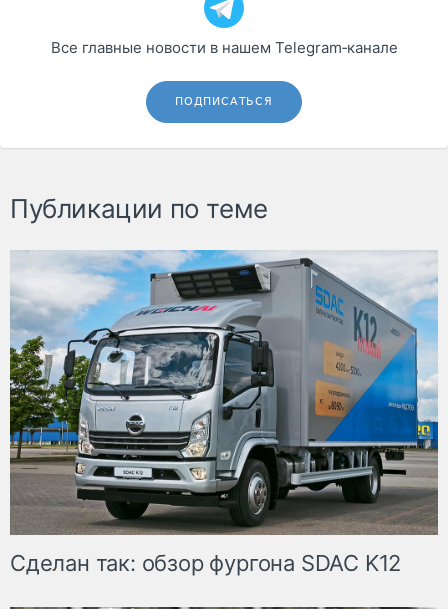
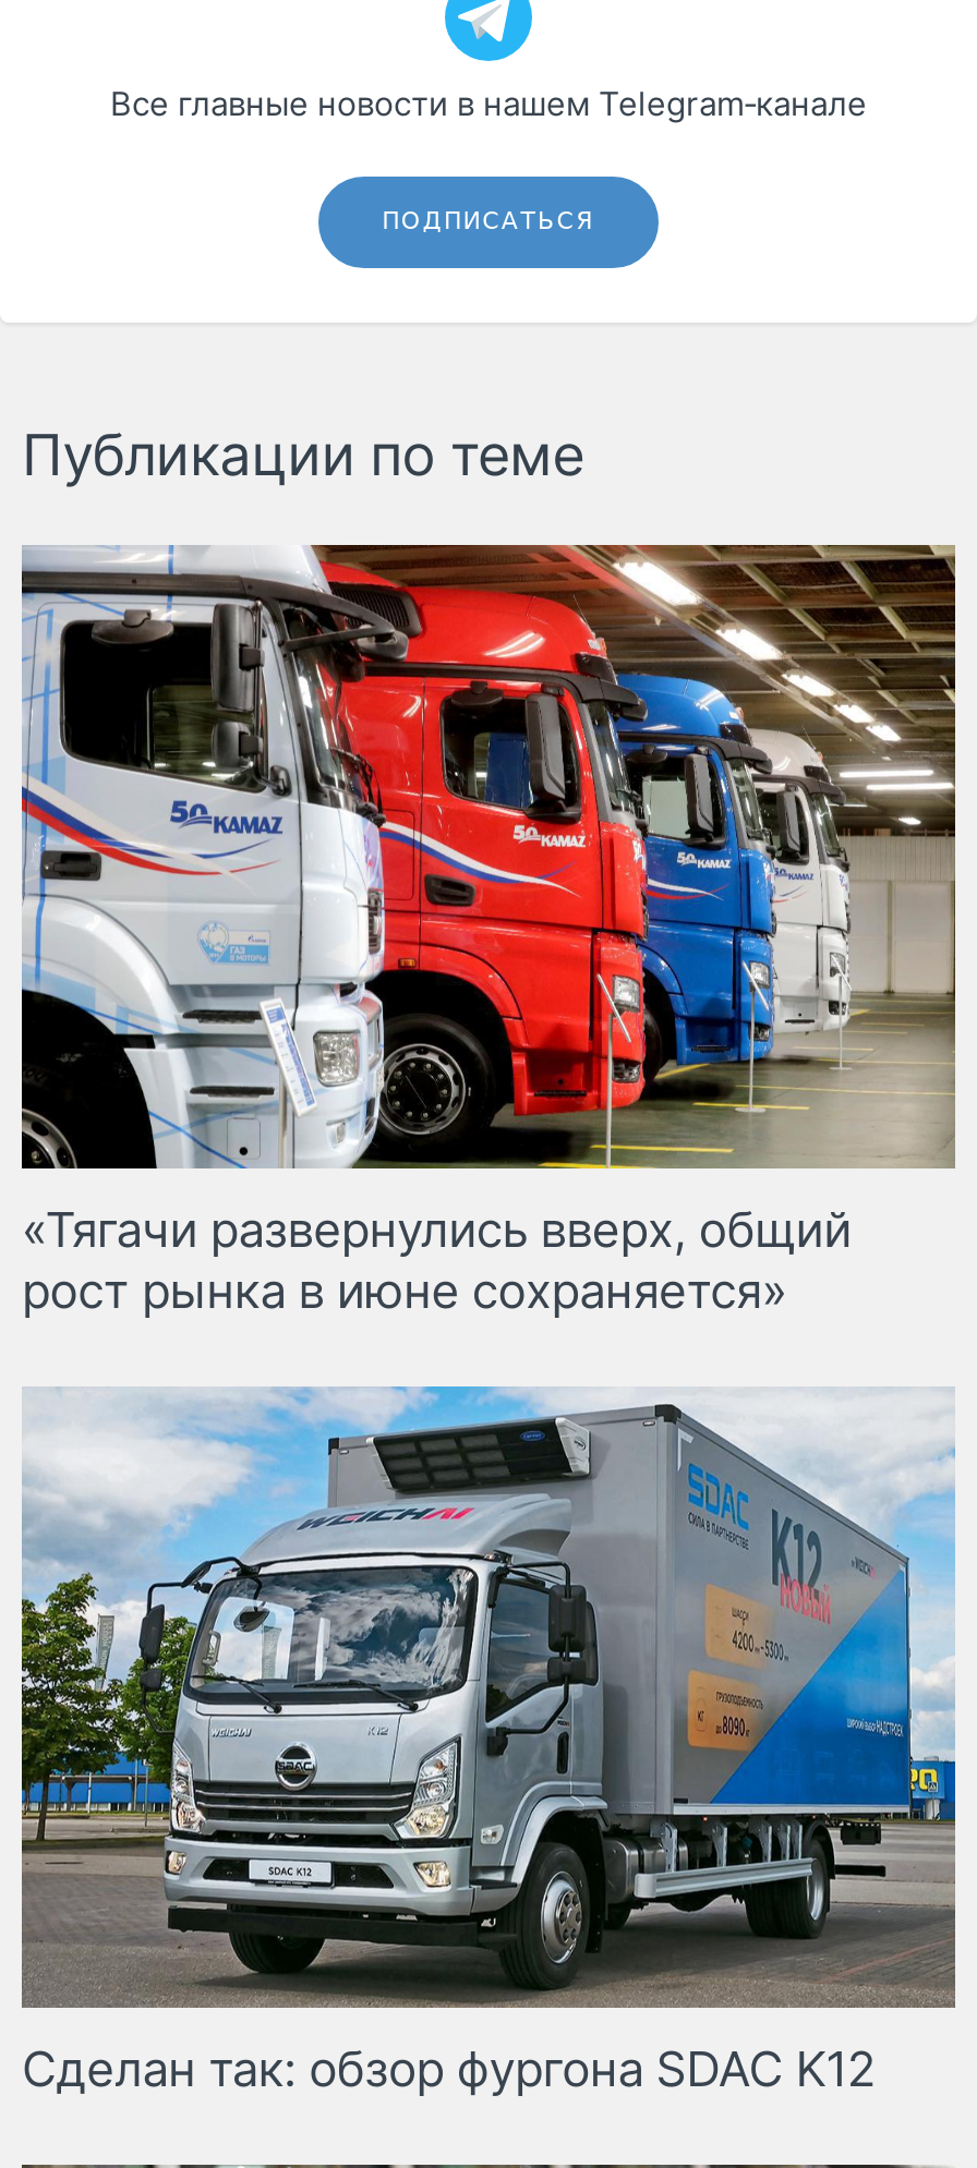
none -> [20,543,957,1318] [image] | «Тягачи развернулись вверх, общий | рост рынка в июне сохраняется»

